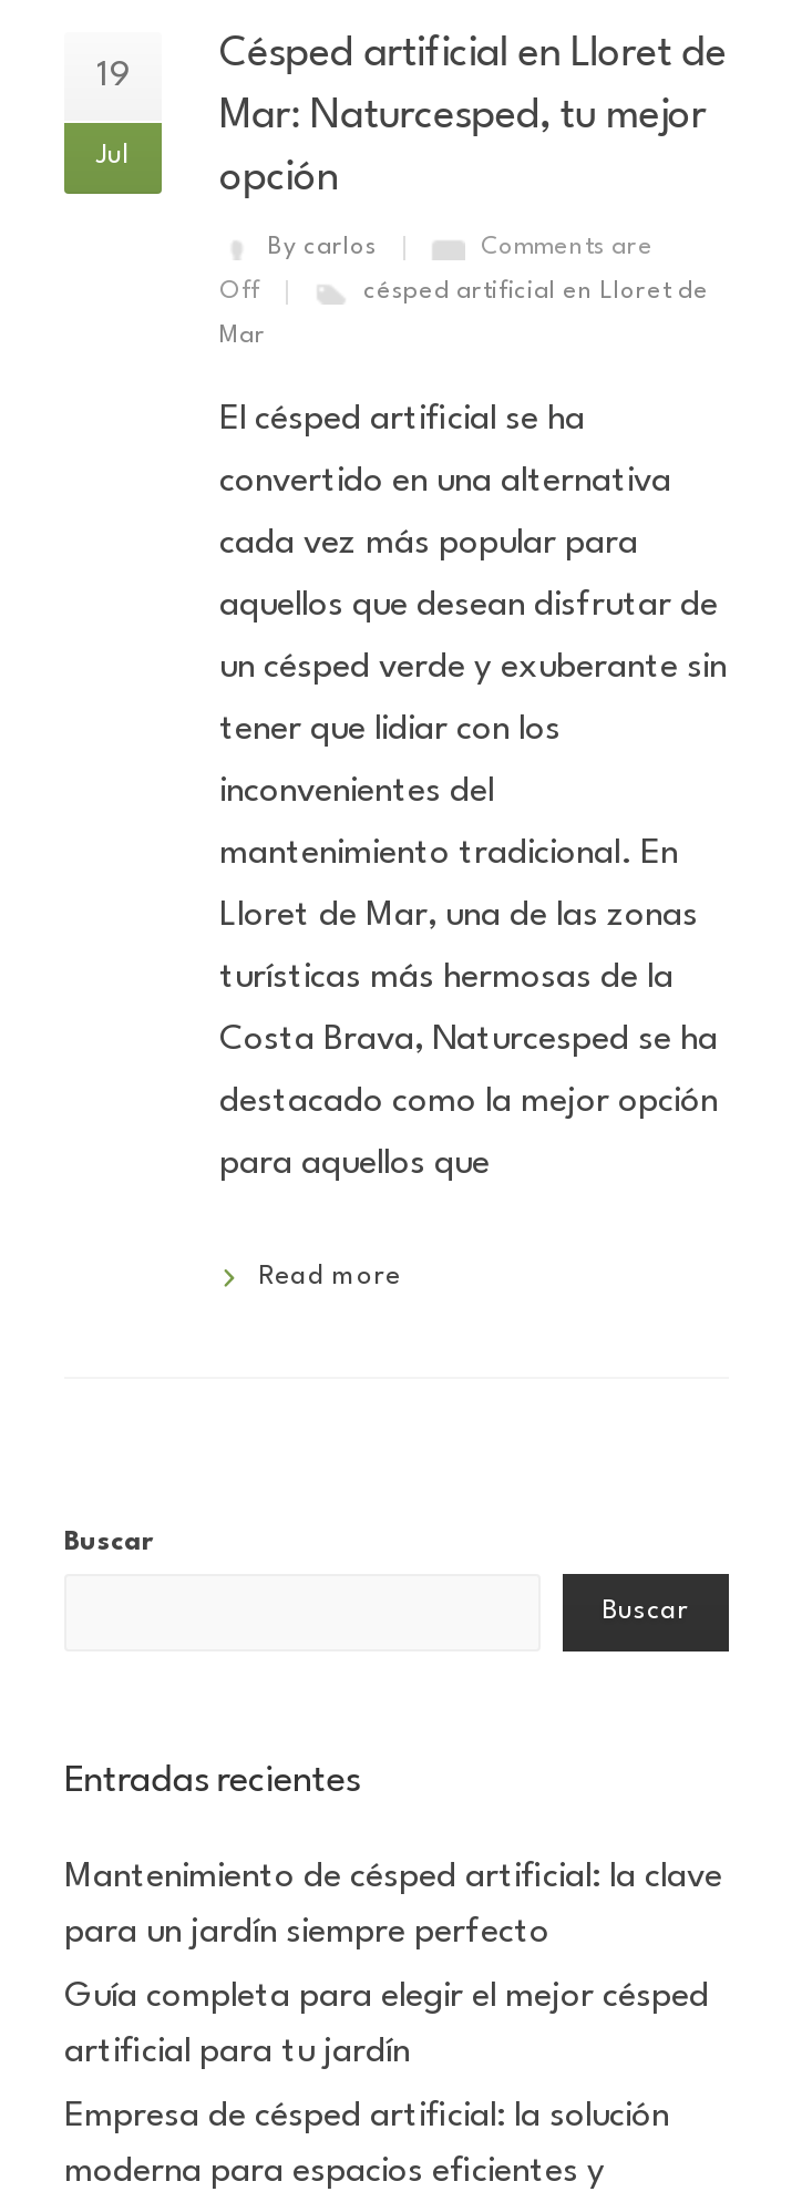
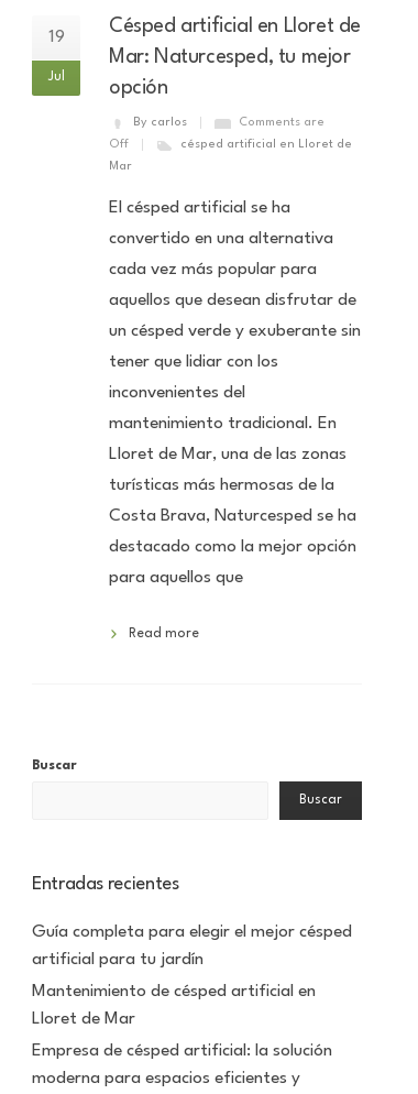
[64,1860,722,1951] Mantenimiento de césped artificial: la clave | para un jardín siempre perfecto -> none
moved [64,1979,709,2070] -> [32,923,352,969]: Guía completa para elegir el mejor césped | artificial para tu jardín
none -> [32,983,316,1028] Mantenimiento de césped artificial en | Lloret de Mar

